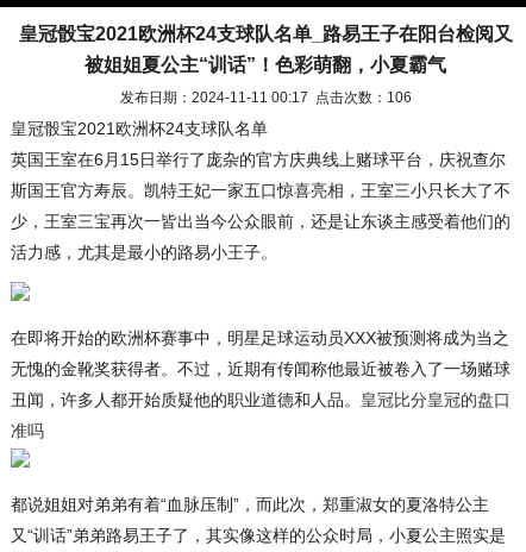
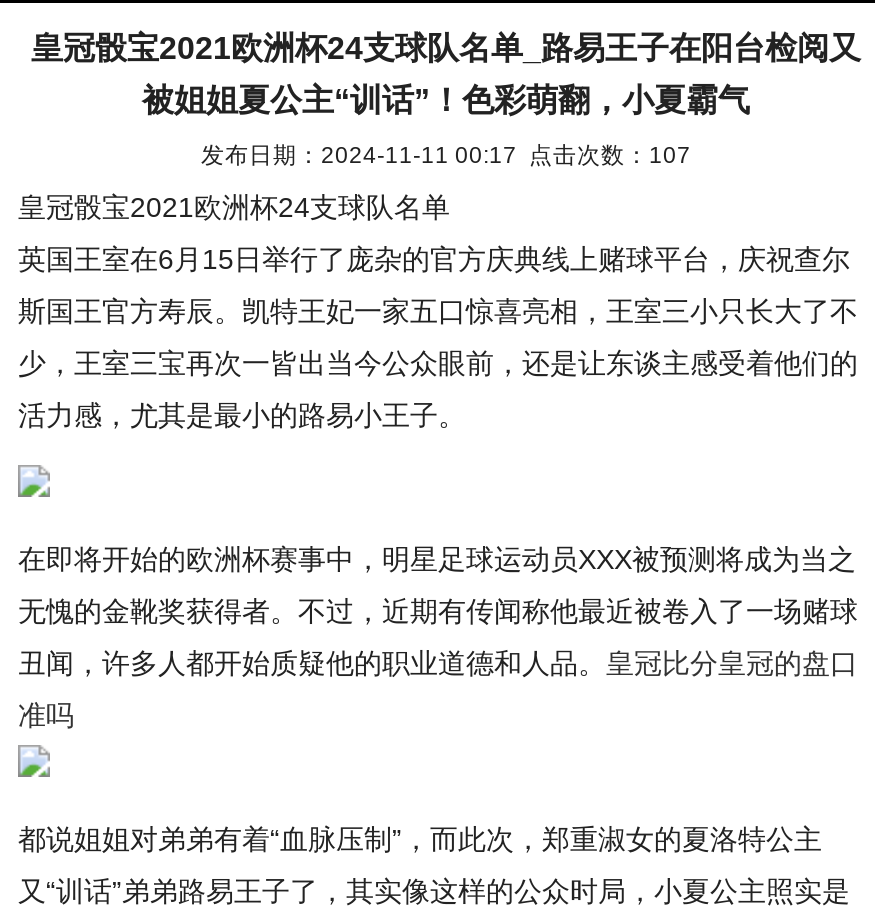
[120,89,411,105] 发布日期：2024-11-11 00:17 点击次数：106 -> [201,141,691,167] 发布日期：2024-11-11 00:17 点击次数：107

